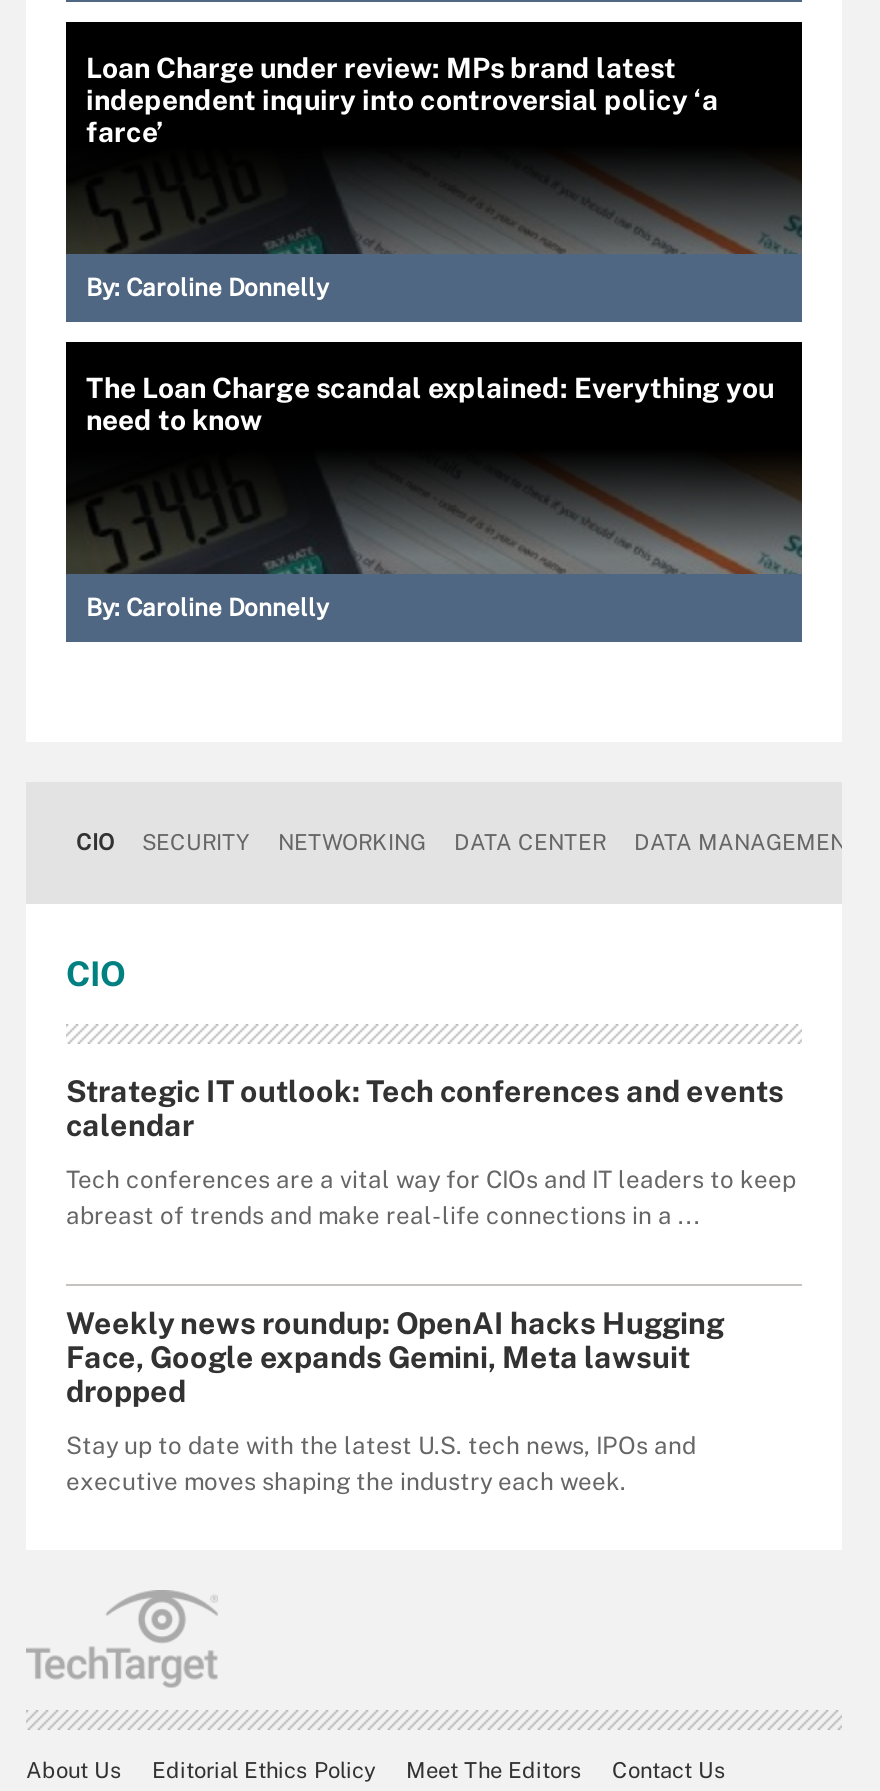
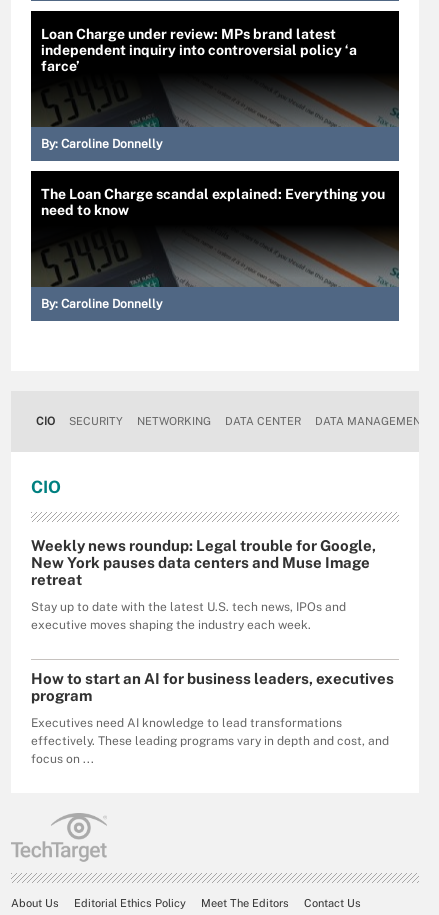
[66,1073,796,1407] Strategic IT outlook: Tech conferences and events | calendar | Tech conferences are a vital way for CIOs and IT leaders to keep | abreast of trends and make real-life connections in a ... | Weekly news roundup: OpenAI hacks Hugging | Face, Google expands Gemini, Meta lawsuit | dropped -> [31,536,376,587] Weekly news roundup: Legal trouble for Google, | New York pauses data centers and Muse Image | retreat
moved [66,1431,696,1495] -> [31,599,346,631]: Stay up to date with the latest U.S. tech news, IPOs and | executive moves shaping the industry each week.
none -> [31,669,394,765] How to start an AI for business leaders, executives | program | Executives need AI knowledge to lead transformations | effectively. These leading programs vary in depth and cost, and | focus on ...

